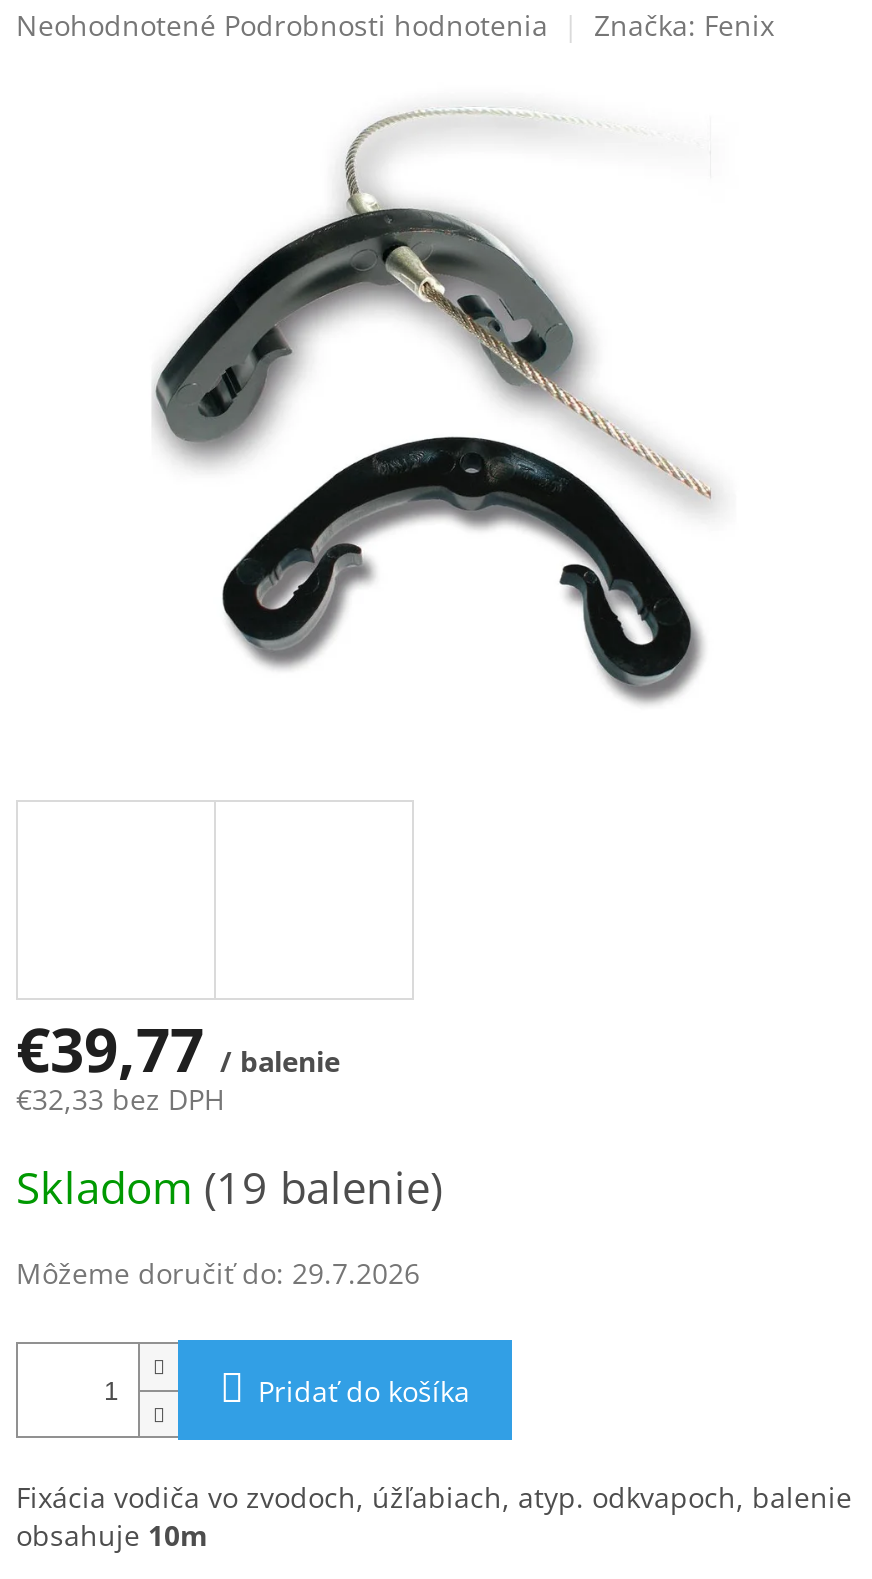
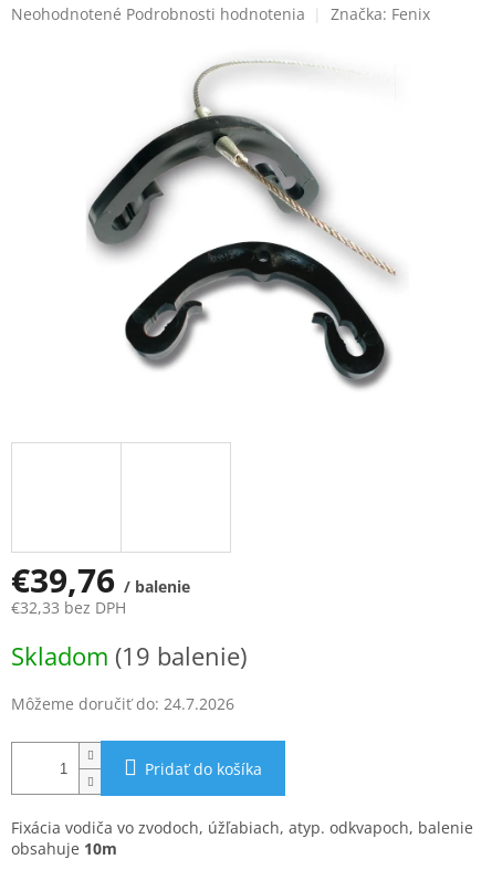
[16,1009,340,1091] €39,77 / balenie -> [11,558,190,603] €39,76 / balenie
[16,1255,420,1293] Môžeme doručiť do: 29.7.2026 -> [11,694,234,715] Môžeme doručiť do: 24.7.2026

